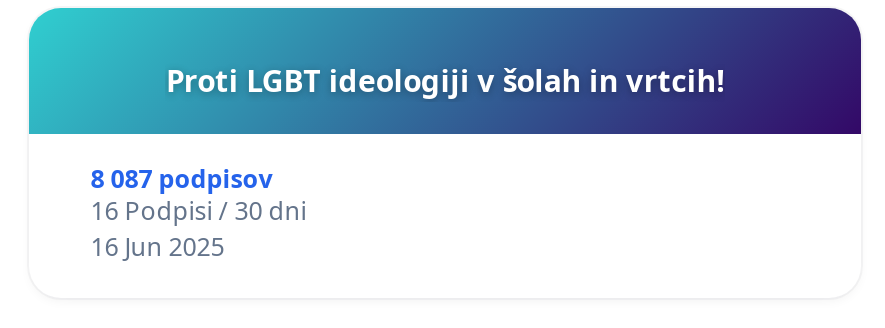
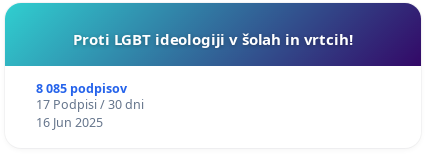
[91,161,273,195] 8 087 podpisov -> [36,80,127,97] 8 085 podpisov
[91,193,307,227] 16 Podpisi / 30 dni -> [36,96,144,113] 17 Podpisi / 30 dni

